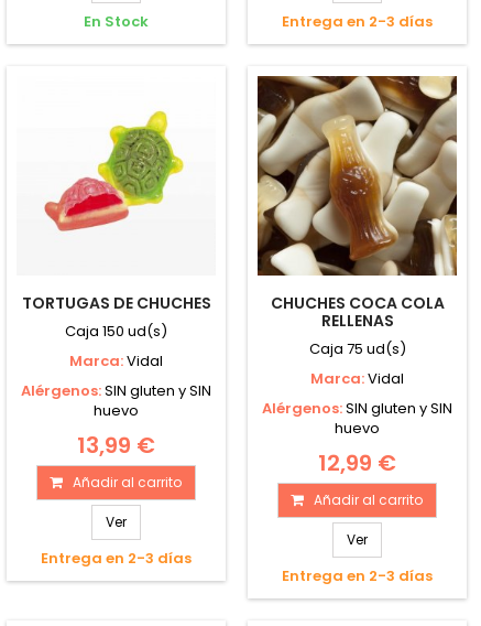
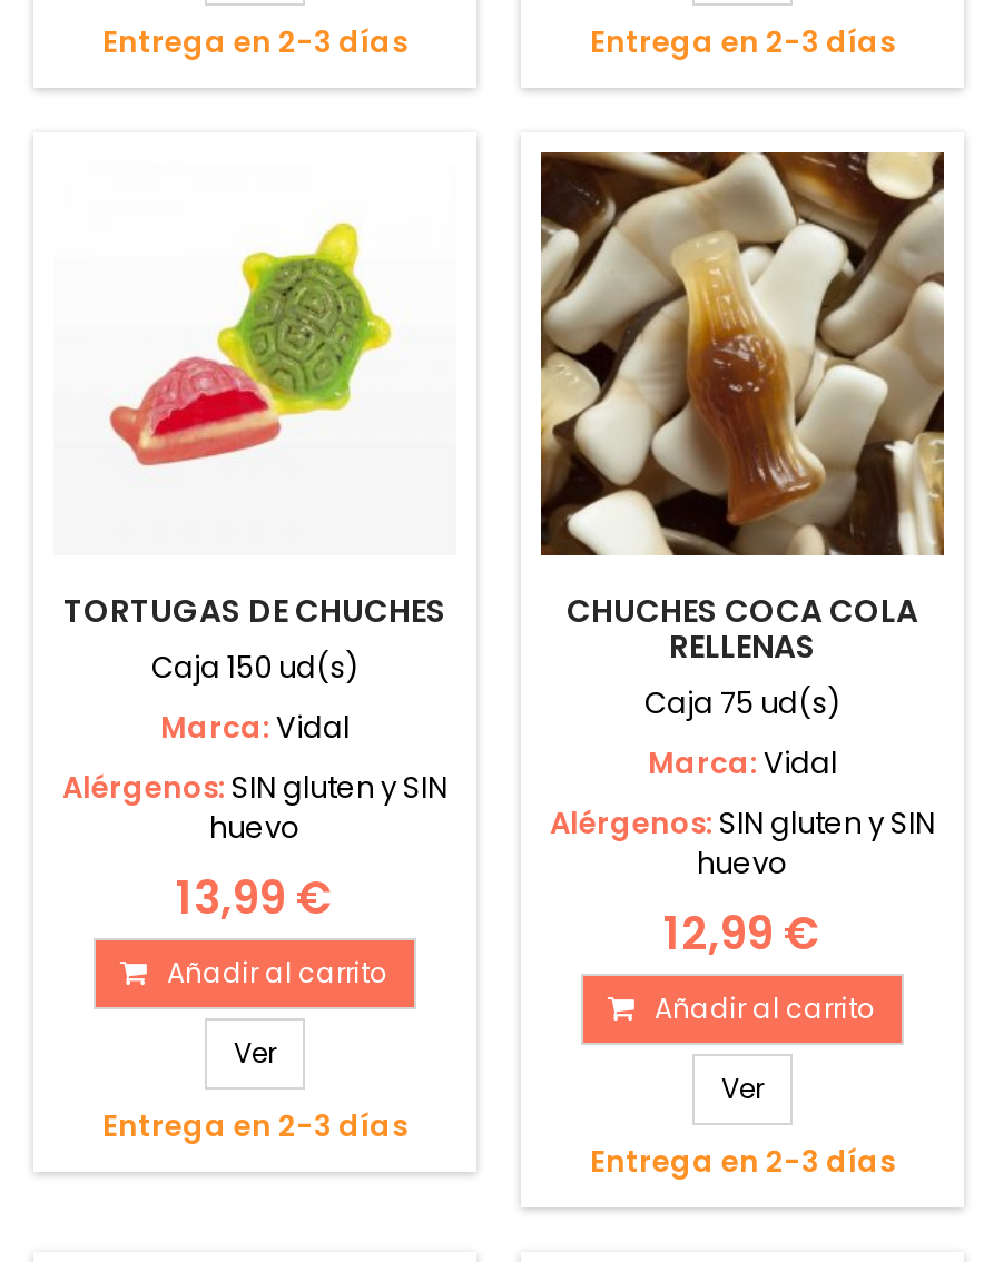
[84,11,149,32] En Stock -> [102,20,407,63] Entrega en 2-3 días

